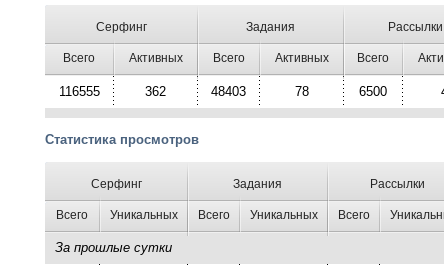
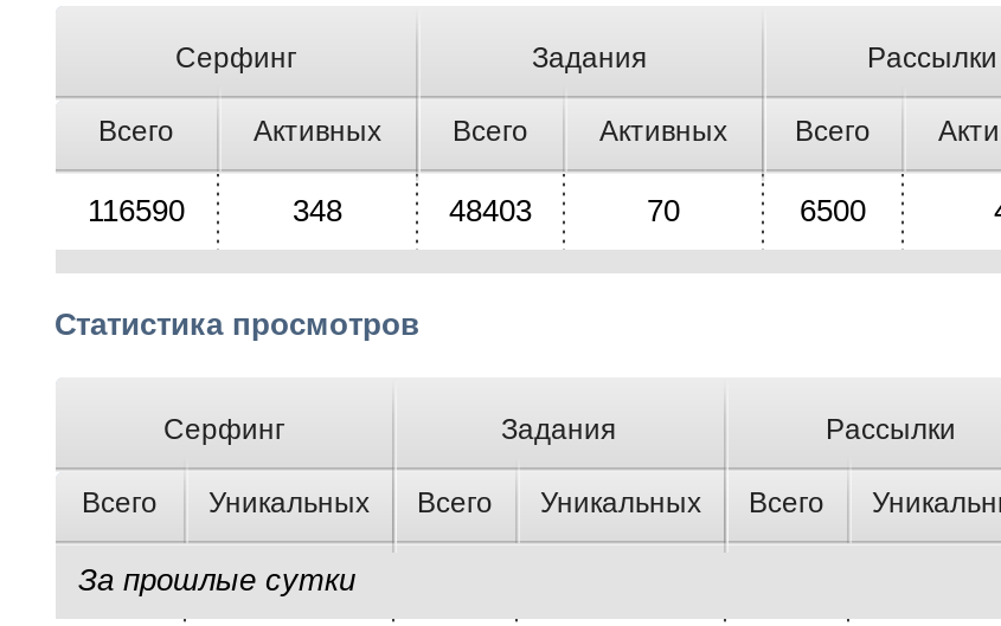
[58,84,99,99] 116555 -> [88,193,185,228] 116590
[145,84,166,99] 362 -> [293,193,342,228] 348
[294,84,308,99] 78 -> [647,193,680,228] 70

